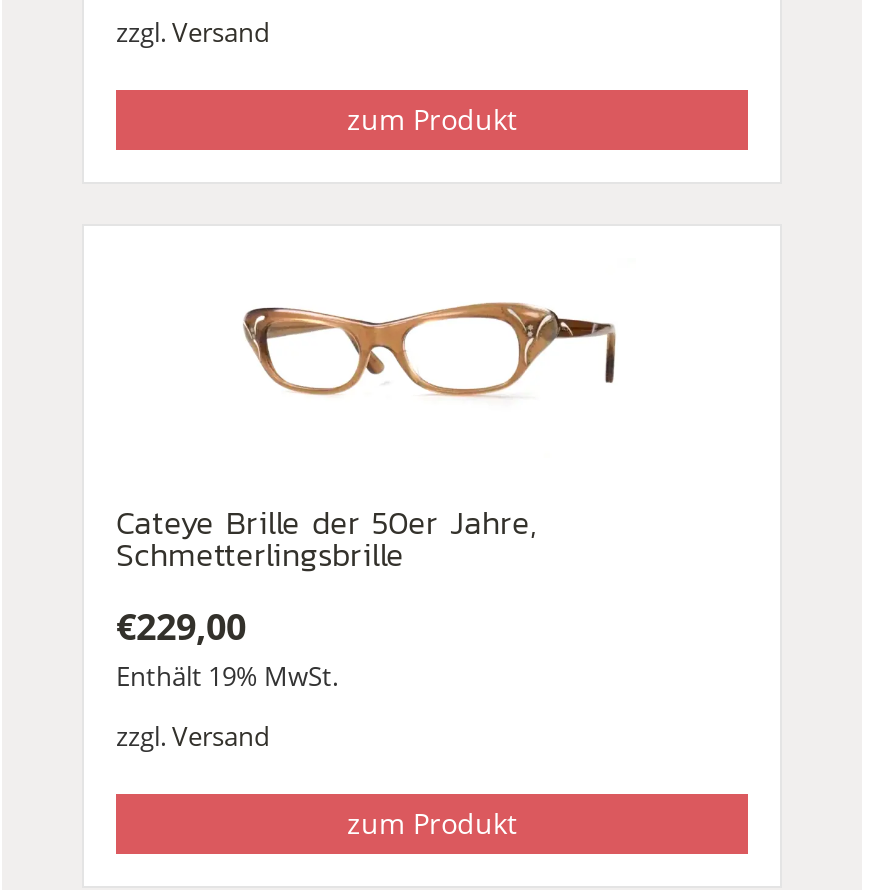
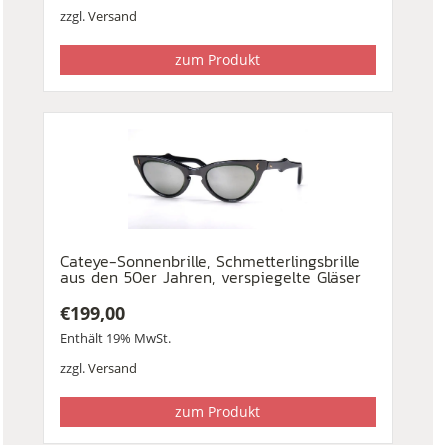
[242,300,618,408] [image] -> [124,151,310,205] [image]
[116,498,536,578] Cateye Brille der 50er Jahre, | Schmetterlingsbrille -> [60,249,361,289] Cateye-Sonnenbrille, Schmetterlingsbrille | aus den 50er Jahren, verspiegelte Gläser
[116,602,246,650] €229,00 -> [60,301,125,325] €199,00

